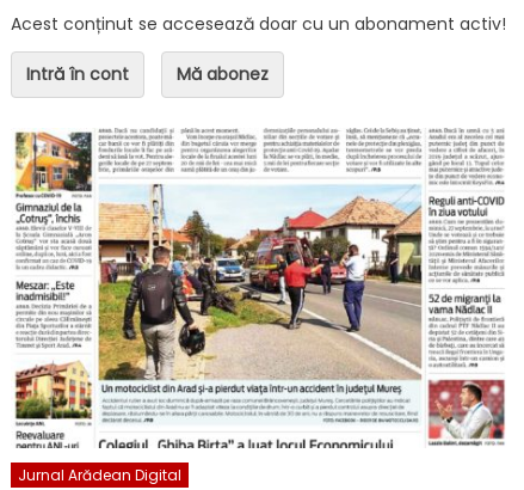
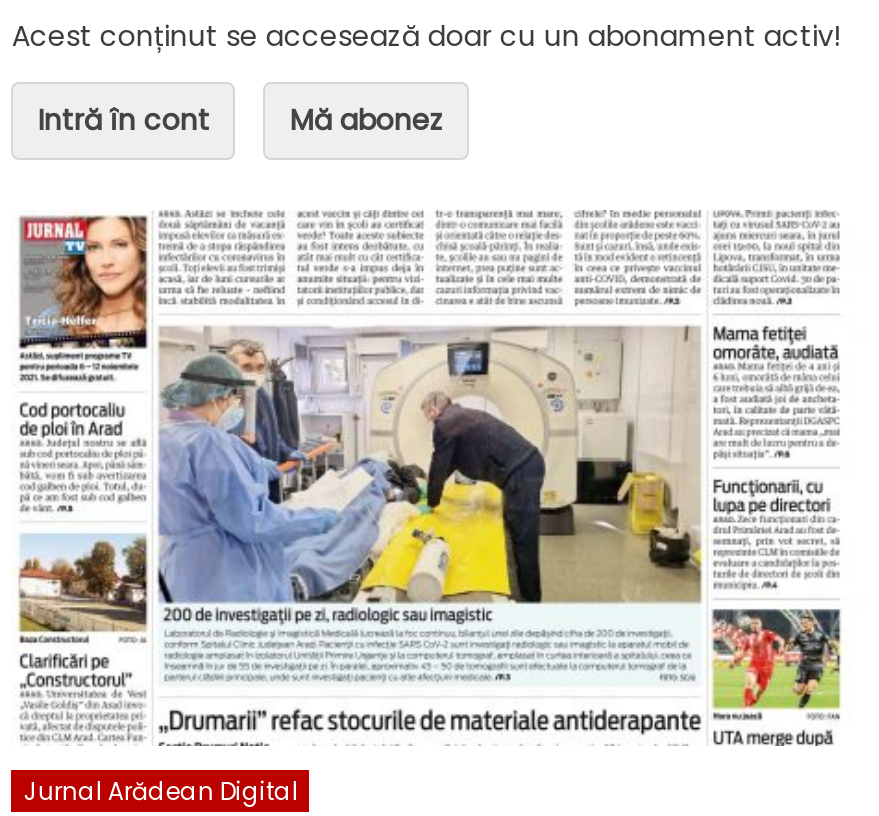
[14,129,505,449] [image] -> [17,210,841,748] [image]

